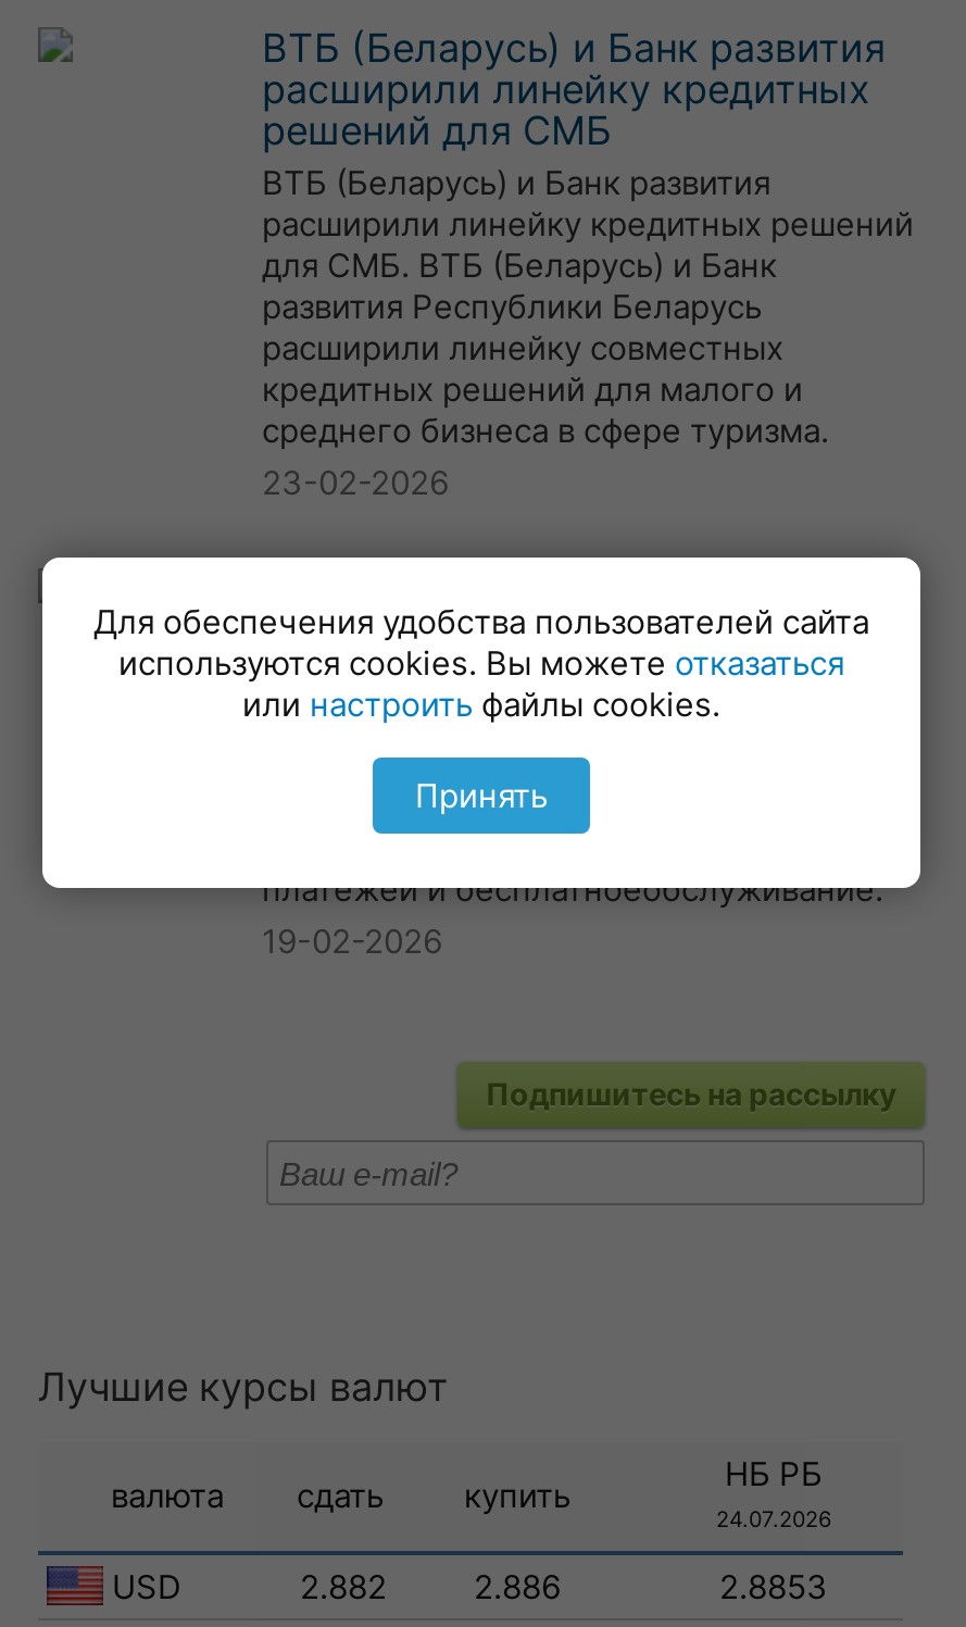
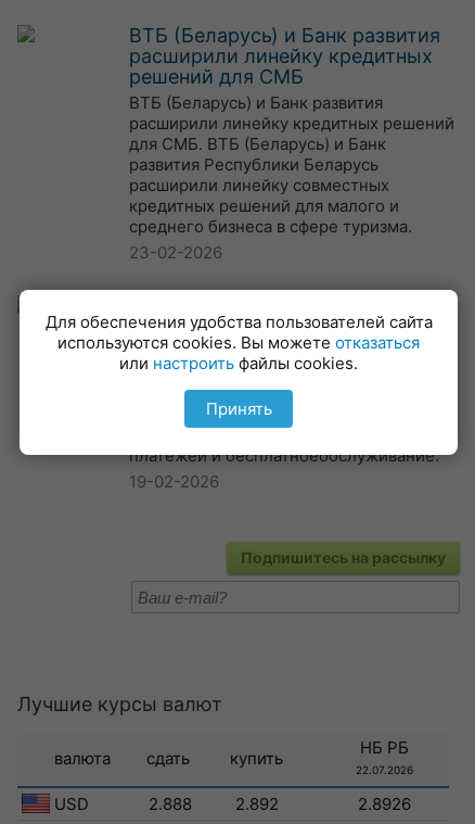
[716,1505,831,1531] 24.07.2026 -> [356,763,413,776] 22.07.2026
[300,1566,387,1607] 2.882 -> [148,794,191,814] 2.888
[474,1566,561,1607] 2.886 -> [235,794,278,814] 2.892
[719,1566,828,1607] 2.8853 -> [358,794,411,814] 2.8926

